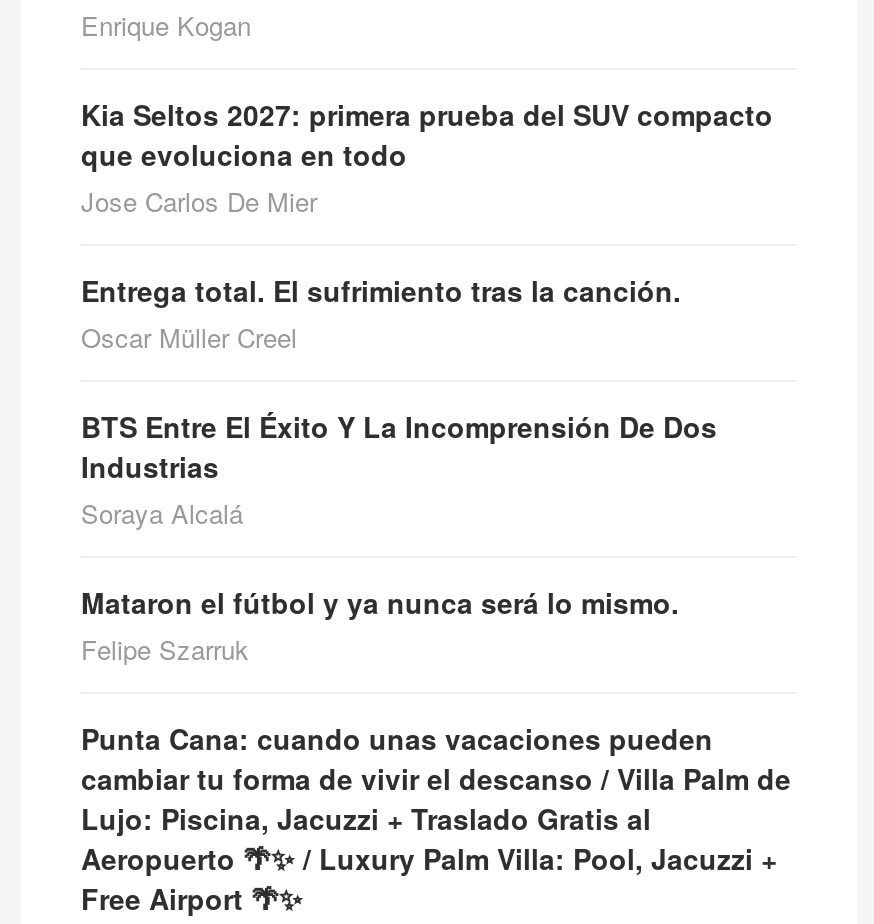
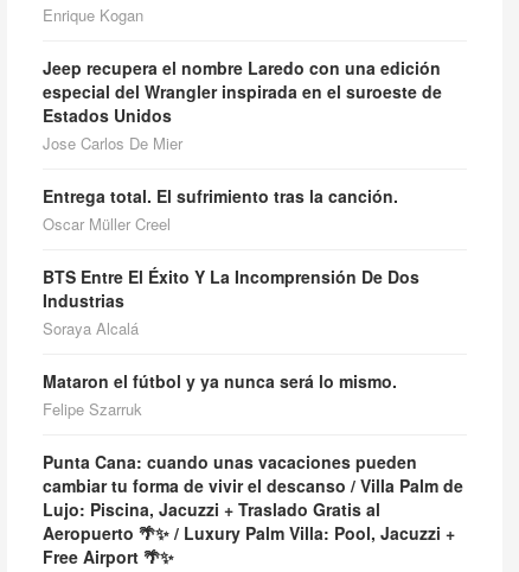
[81,93,773,173] Kia Seltos 2027: primera prueba del SUV compacto | que evoluciona en todo -> [43,55,442,127] Jeep recupera el nombre Laredo con una edición | especial del Wrangler inspirada en el suroeste de | Estados Unidos

